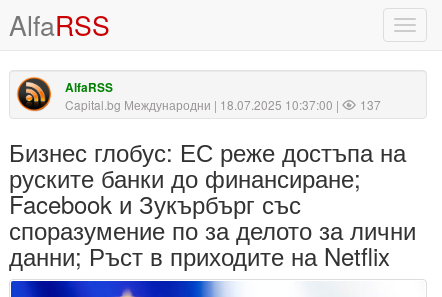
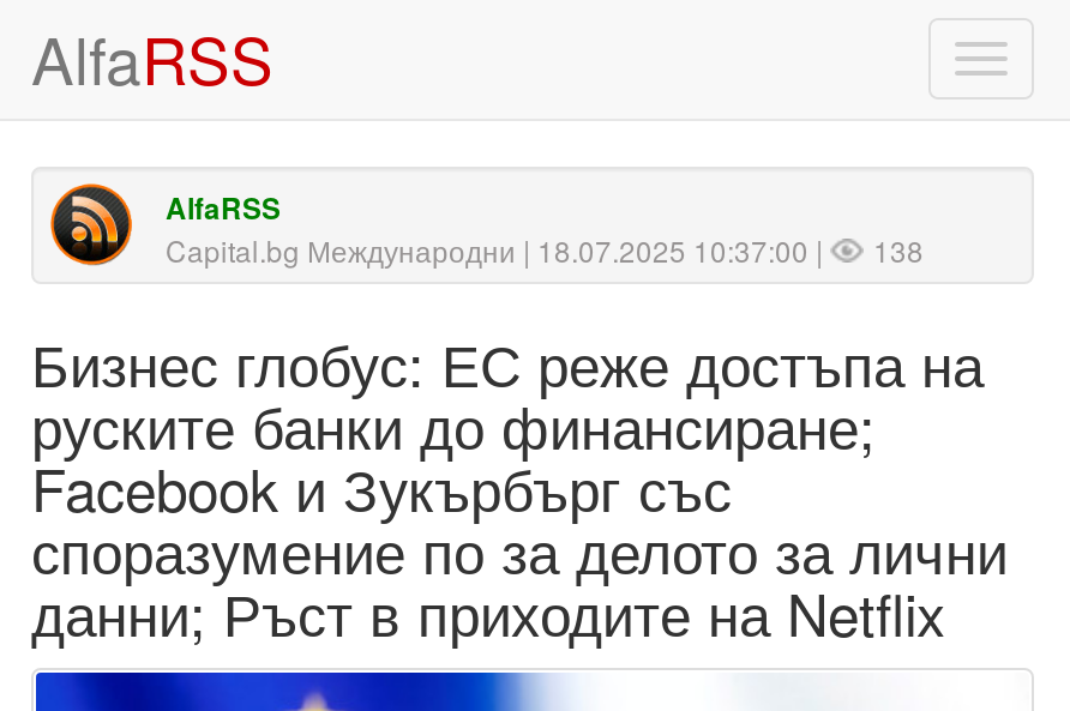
[360,96,381,113] 137 -> [873,229,924,270] 138

